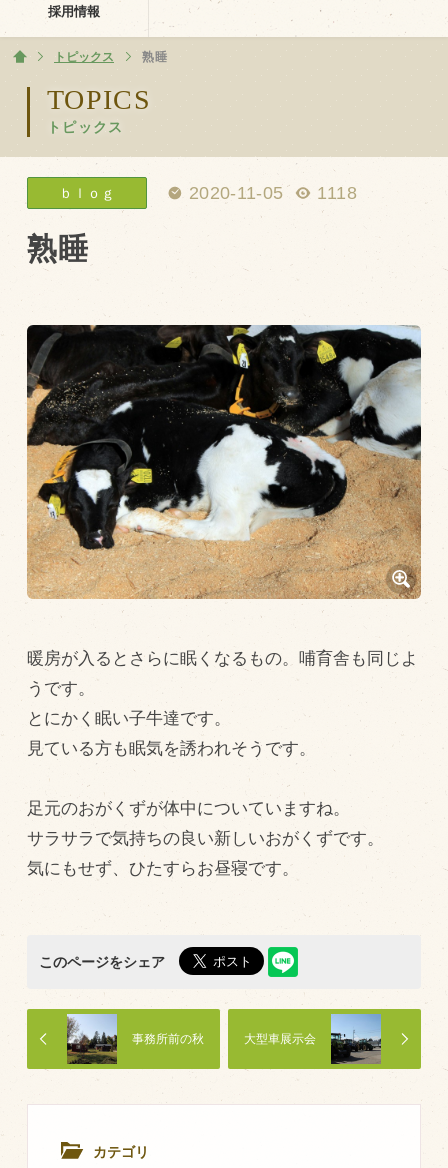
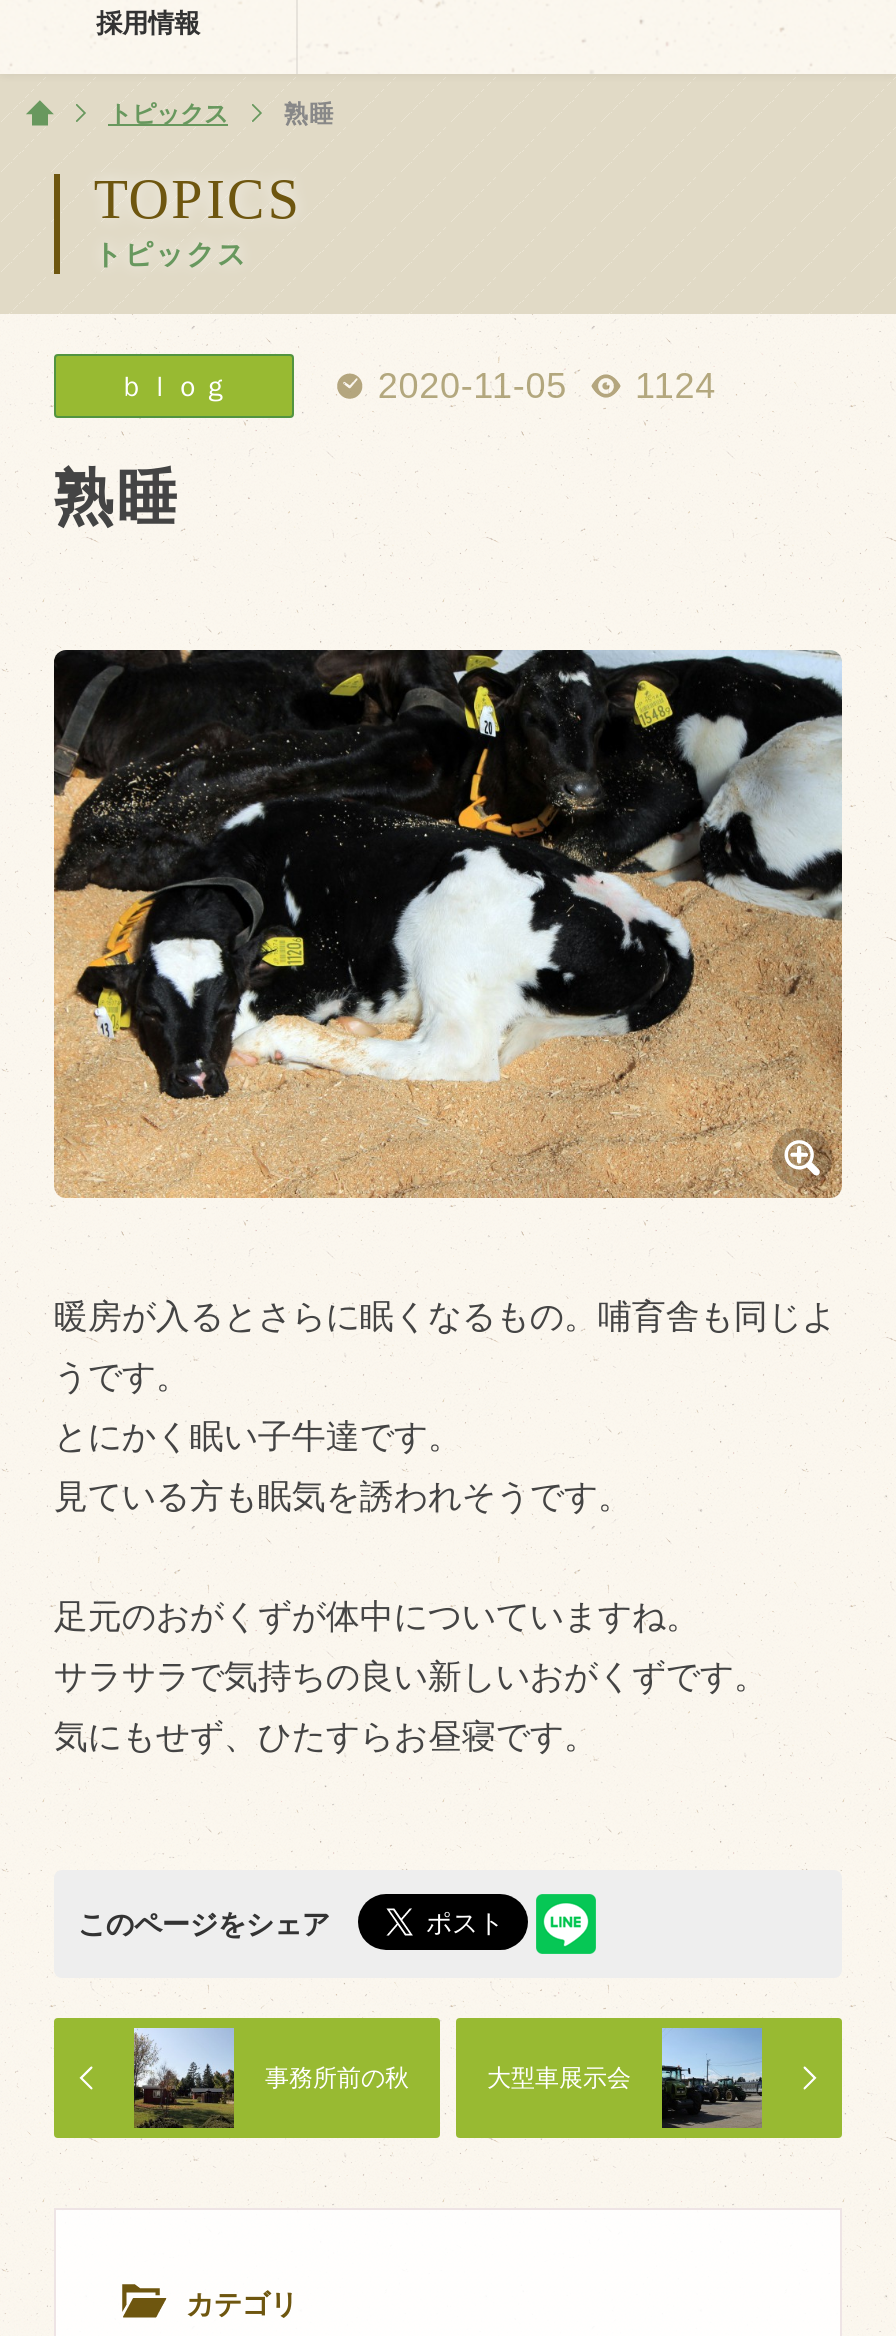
[317,183,357,203] 1118 -> [635,366,716,406] 1124

